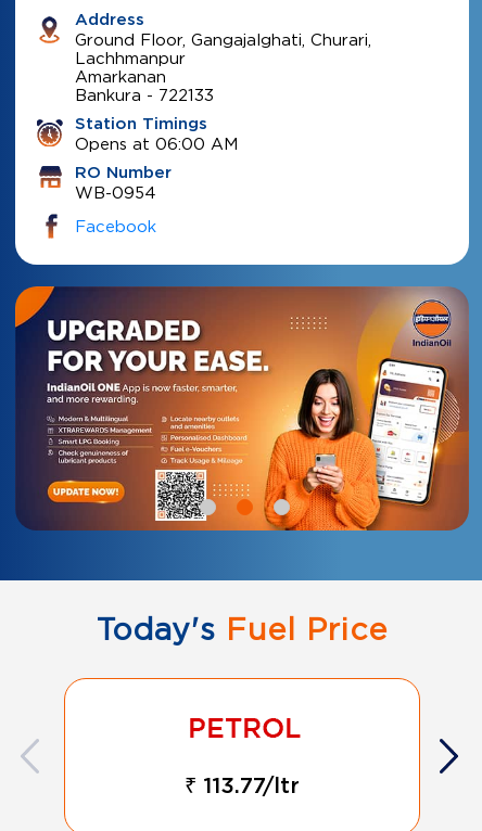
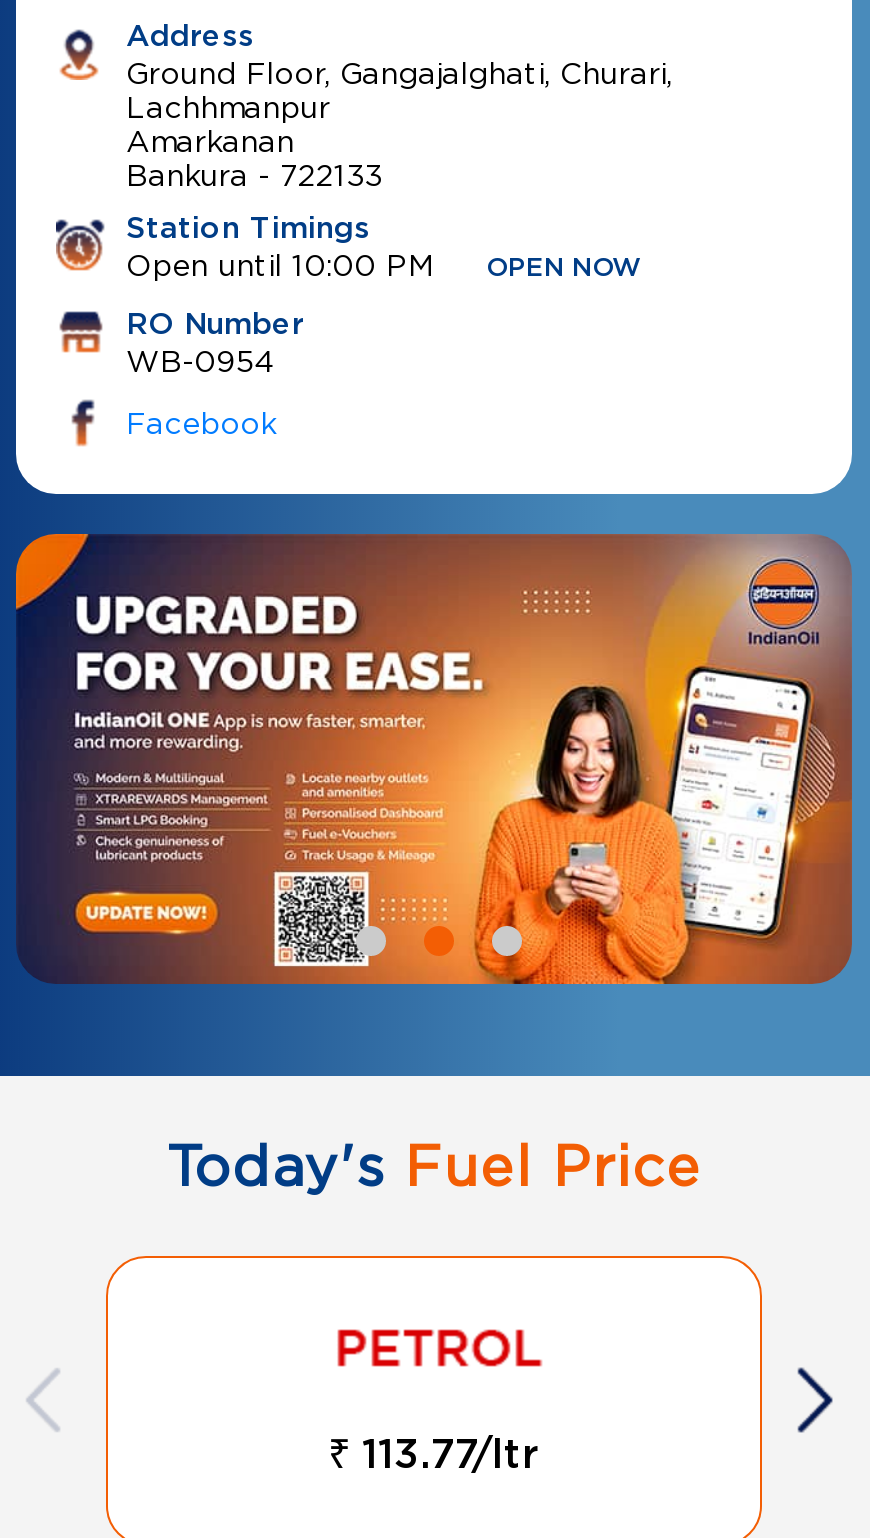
[75,135,238,152] Opens at 06:00 AM -> [126,248,642,282] Open until 10:00 PM | OPEN NOW

